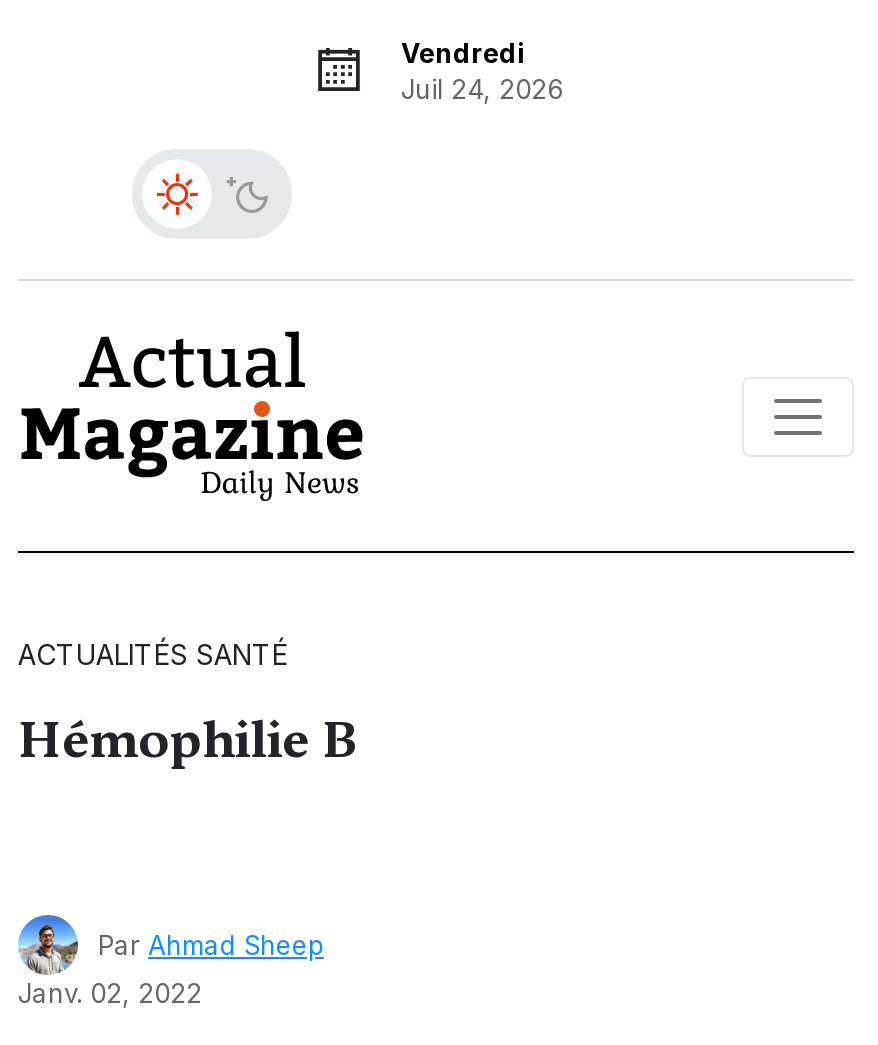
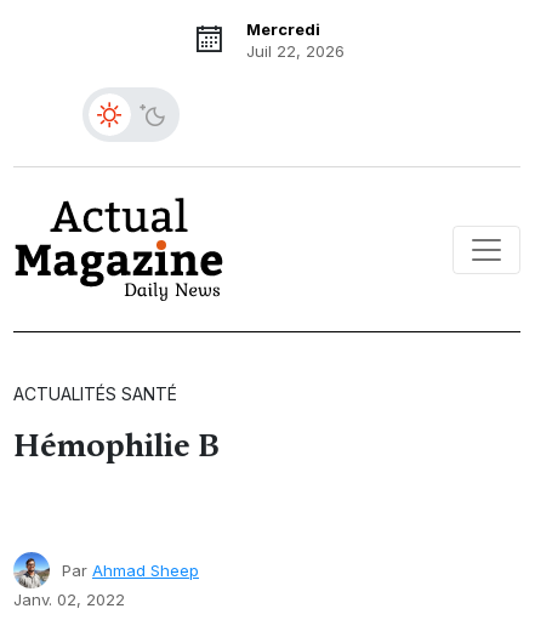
[401,37,563,105] Vendredi | Juil 24, 2026 -> [246,19,344,61] Mercredi | Juil 22, 2026

